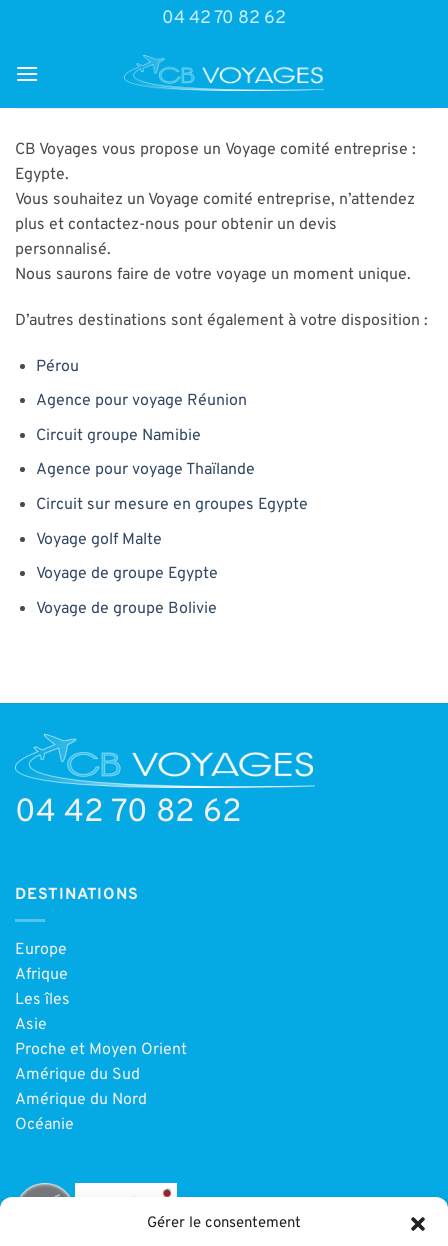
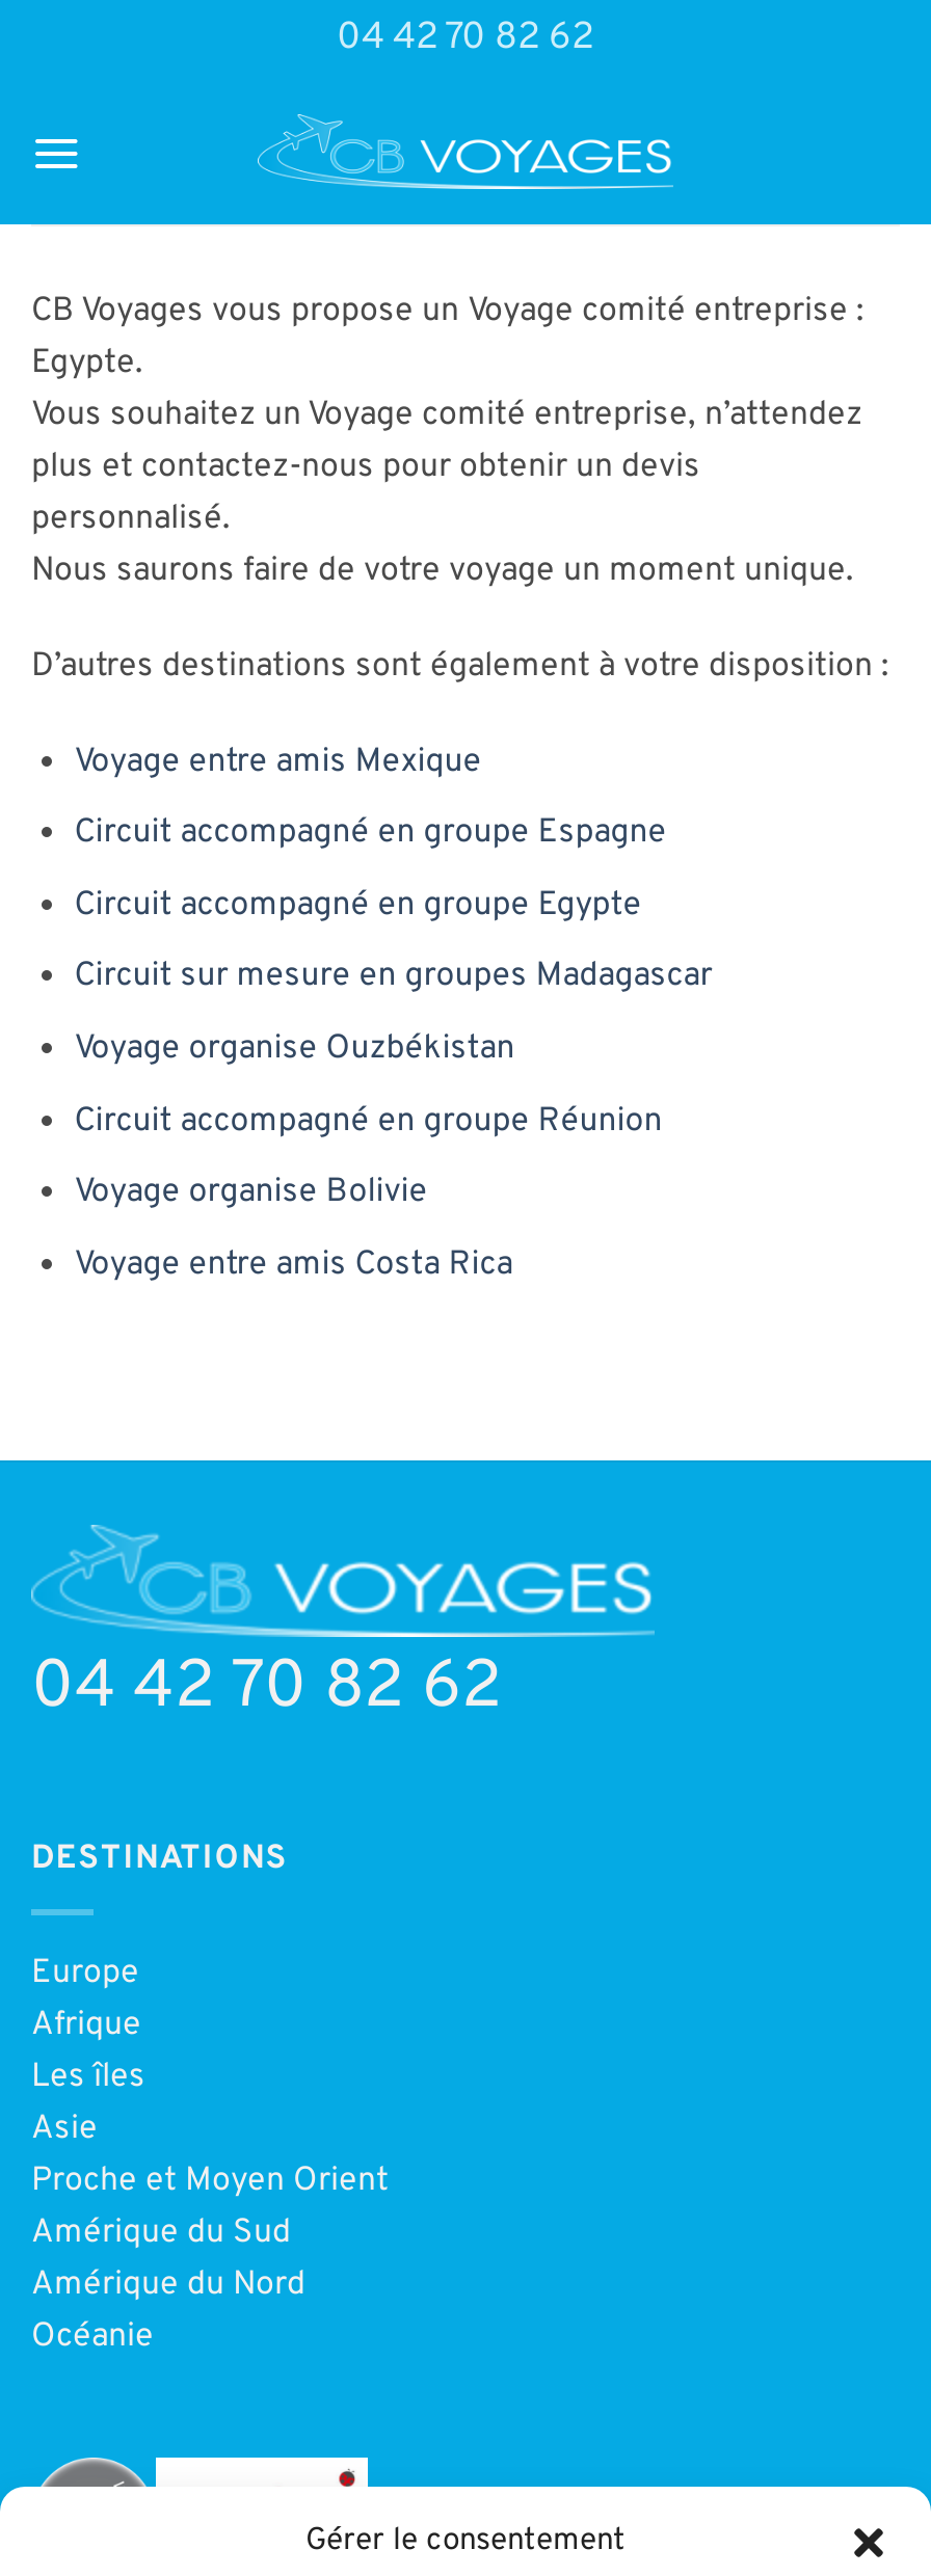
[36,357,79,377] Pérou -> [74,741,482,782] Voyage entre amis Mexique
[36,391,247,411] Agence pour voyage Réunion -> [74,813,667,854] Circuit accompagné en groupe Espagne
[36,426,201,446] Circuit groupe Namibie -> [74,885,642,926] Circuit accompagné en groupe Egypte
[36,460,255,480] Agence pour voyage Thaïlande -> [74,956,712,998] Circuit sur mesure en groupes Madagascar
[36,495,308,515] Circuit sur mesure en groupes Egypte -> [74,1028,515,1070] Voyage organise Ouzbékistan
[36,530,162,550] Voyage golf Malte -> [74,1100,663,1142] Circuit accompagné en groupe Réunion
[36,564,218,584] Voyage de groupe Egypte -> [74,1172,428,1214] Voyage organise Bolivie
[36,599,217,619] Voyage de groupe Bolivie -> [74,1244,513,1286] Voyage entre amis Costa Rica

